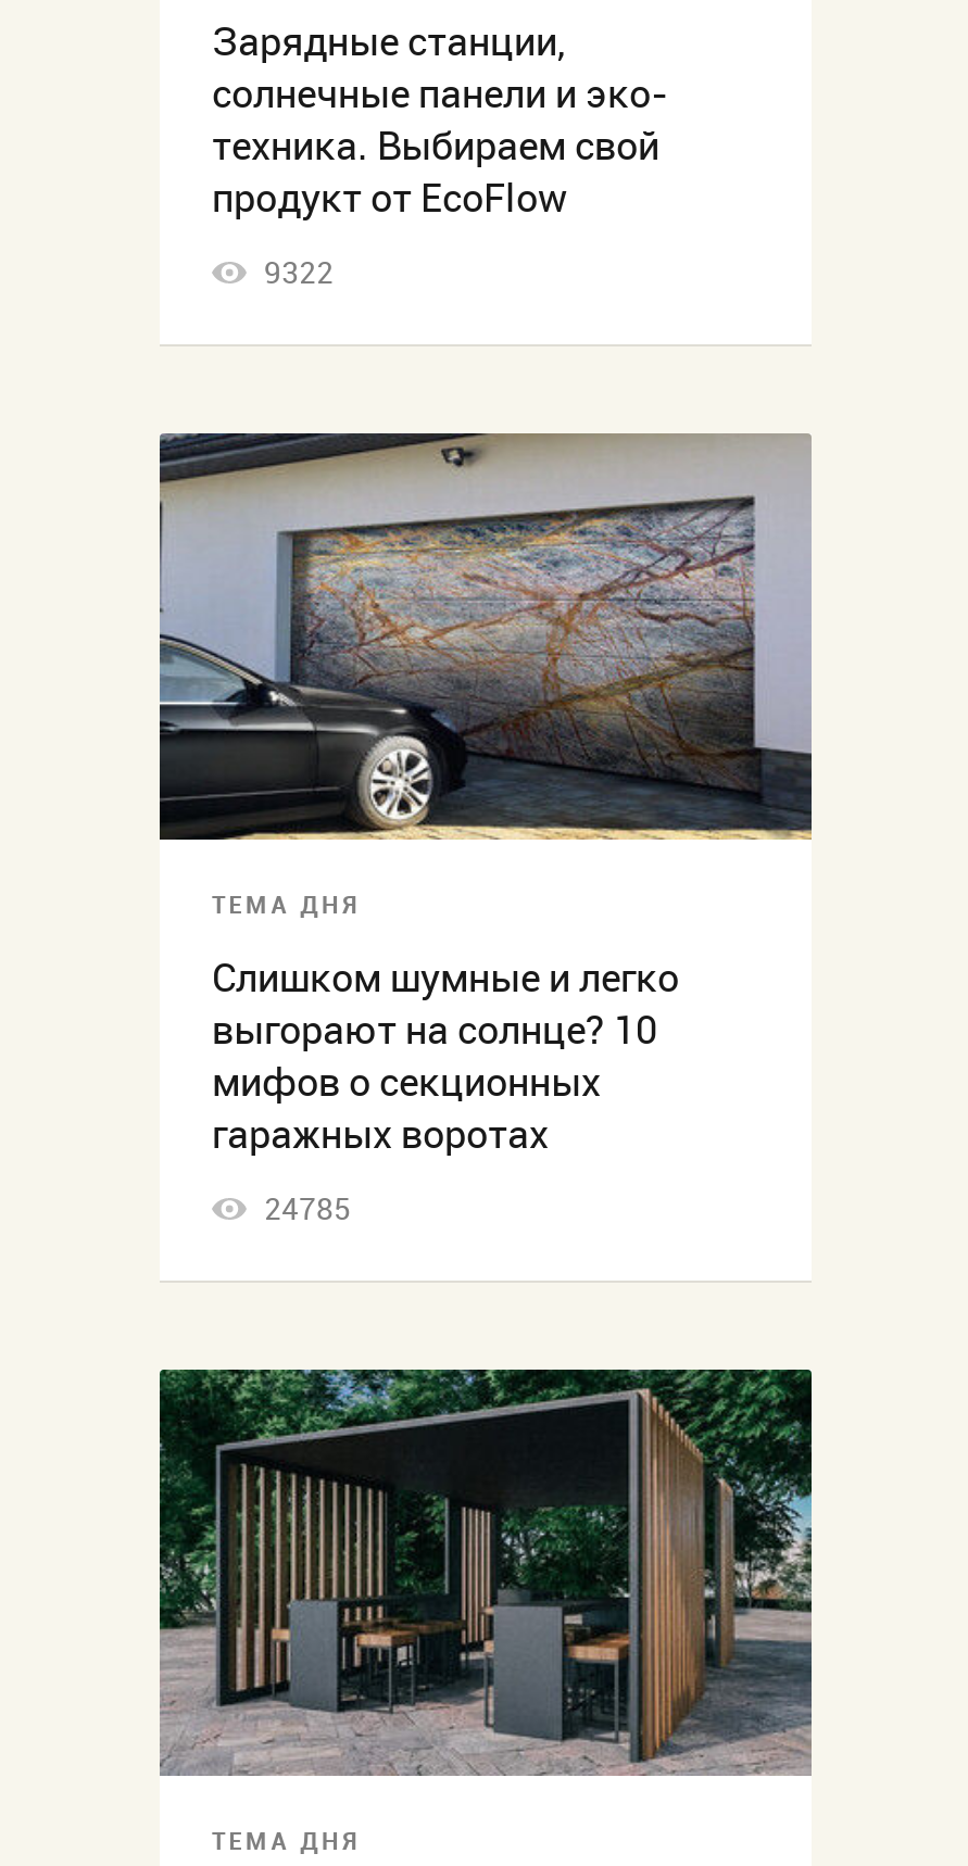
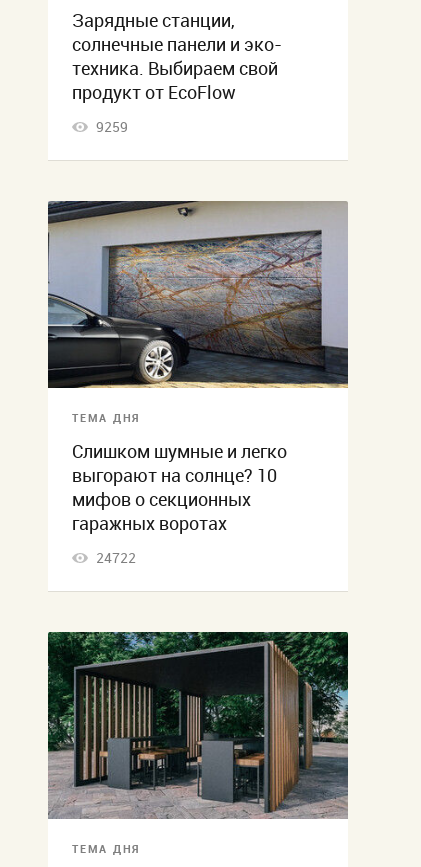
[264,255,334,290] 9322 -> [96,119,128,135] 9259
[264,1192,351,1226] 24785 -> [96,550,136,566] 24722

